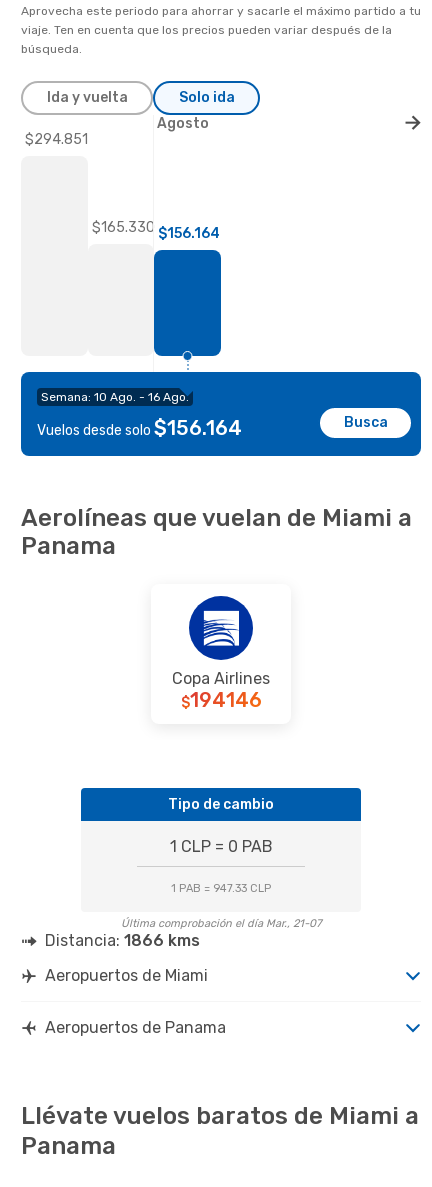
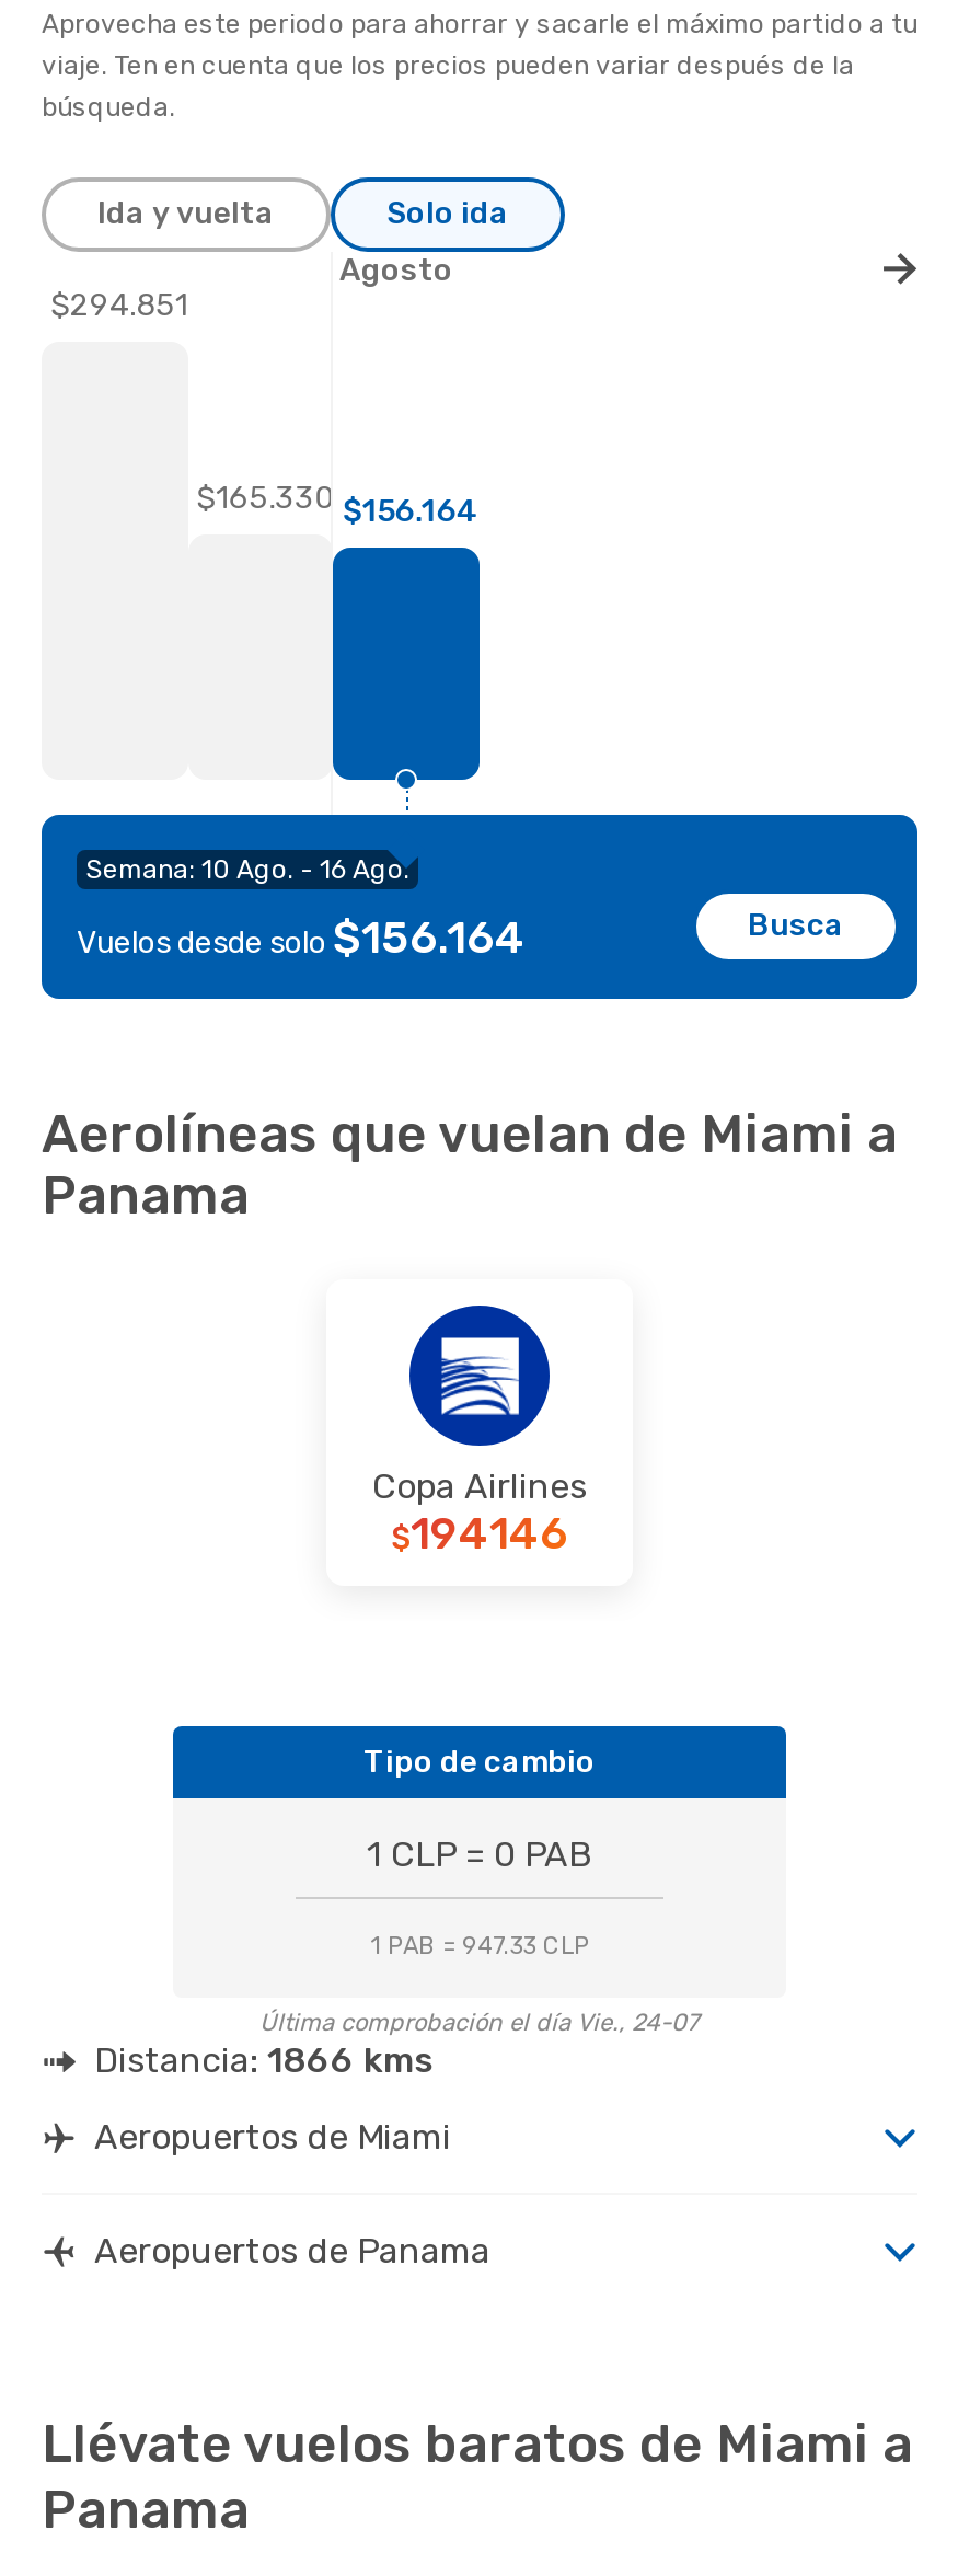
[120,917,321,930] Última comprobación el día Mar., 21-07 -> [259,2008,700,2037] Última comprobación el día Vie., 24-07

